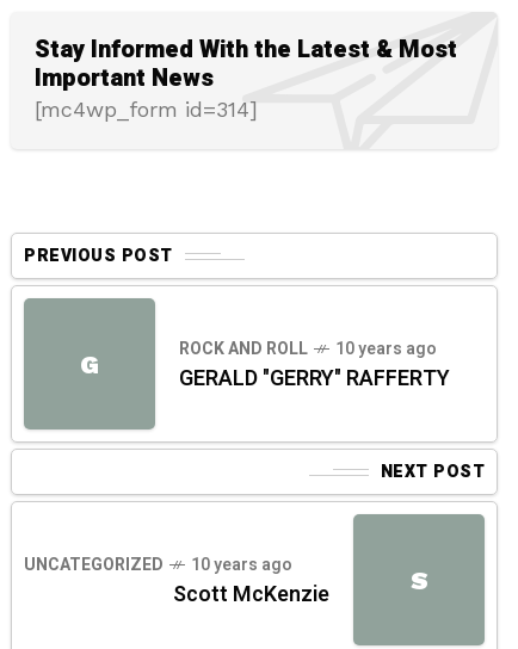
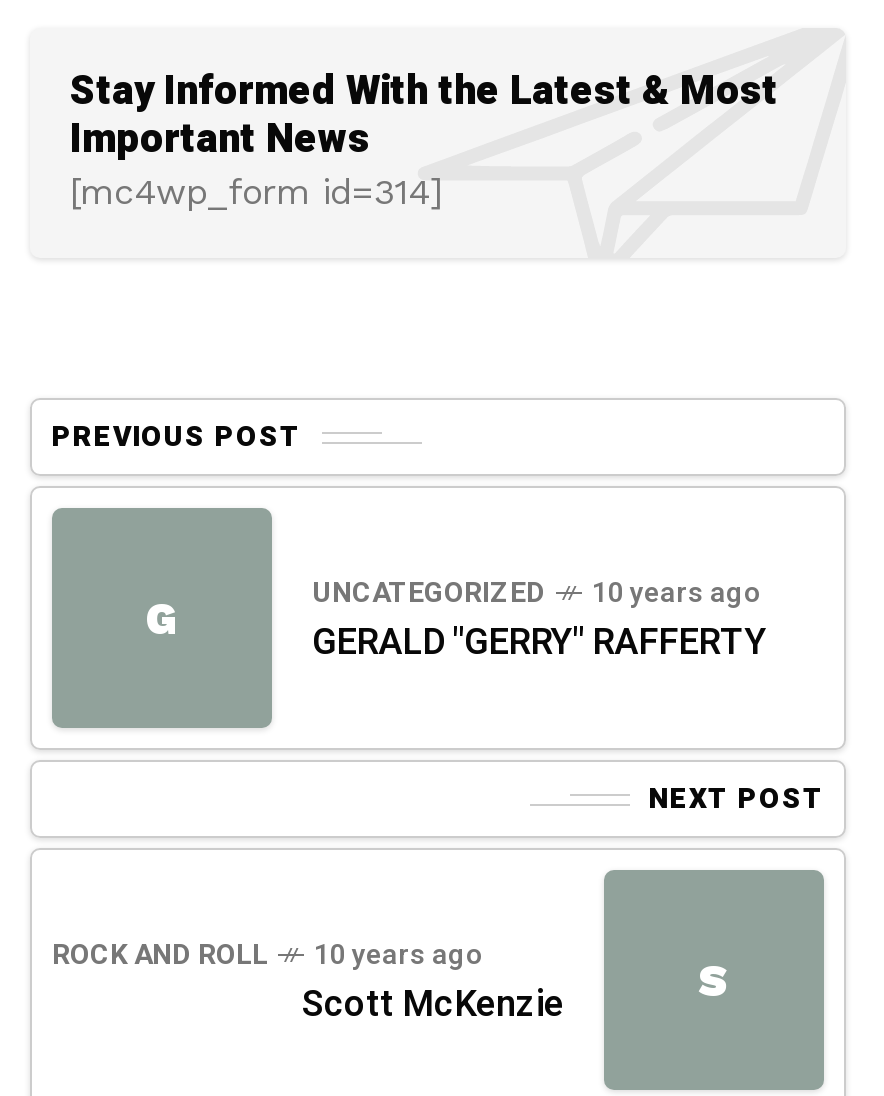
moved [179,337,308,362] -> [52,934,268,976]: ROCK AND ROLL
moved [24,553,164,578] -> [312,572,546,614]: UNCATEGORIZED

